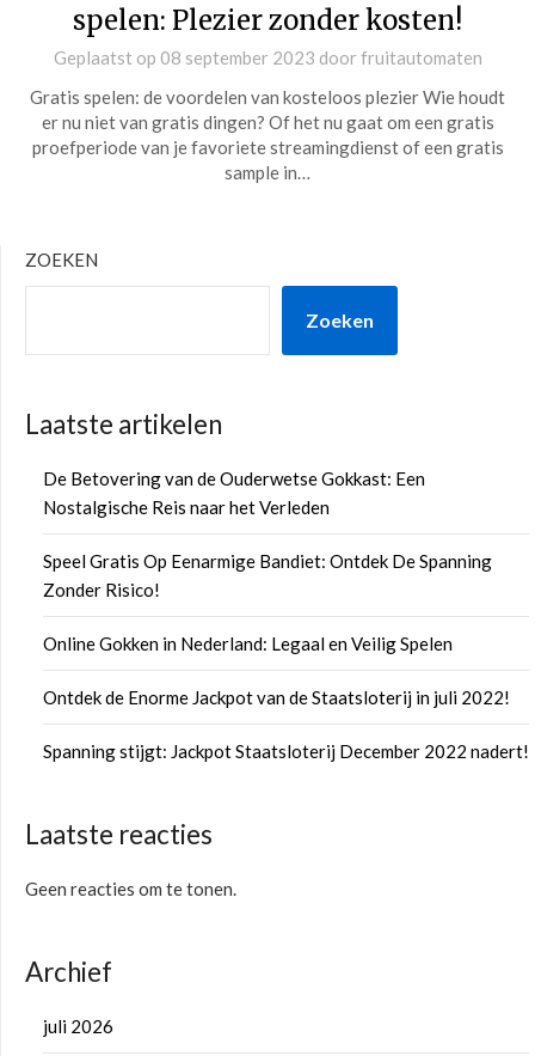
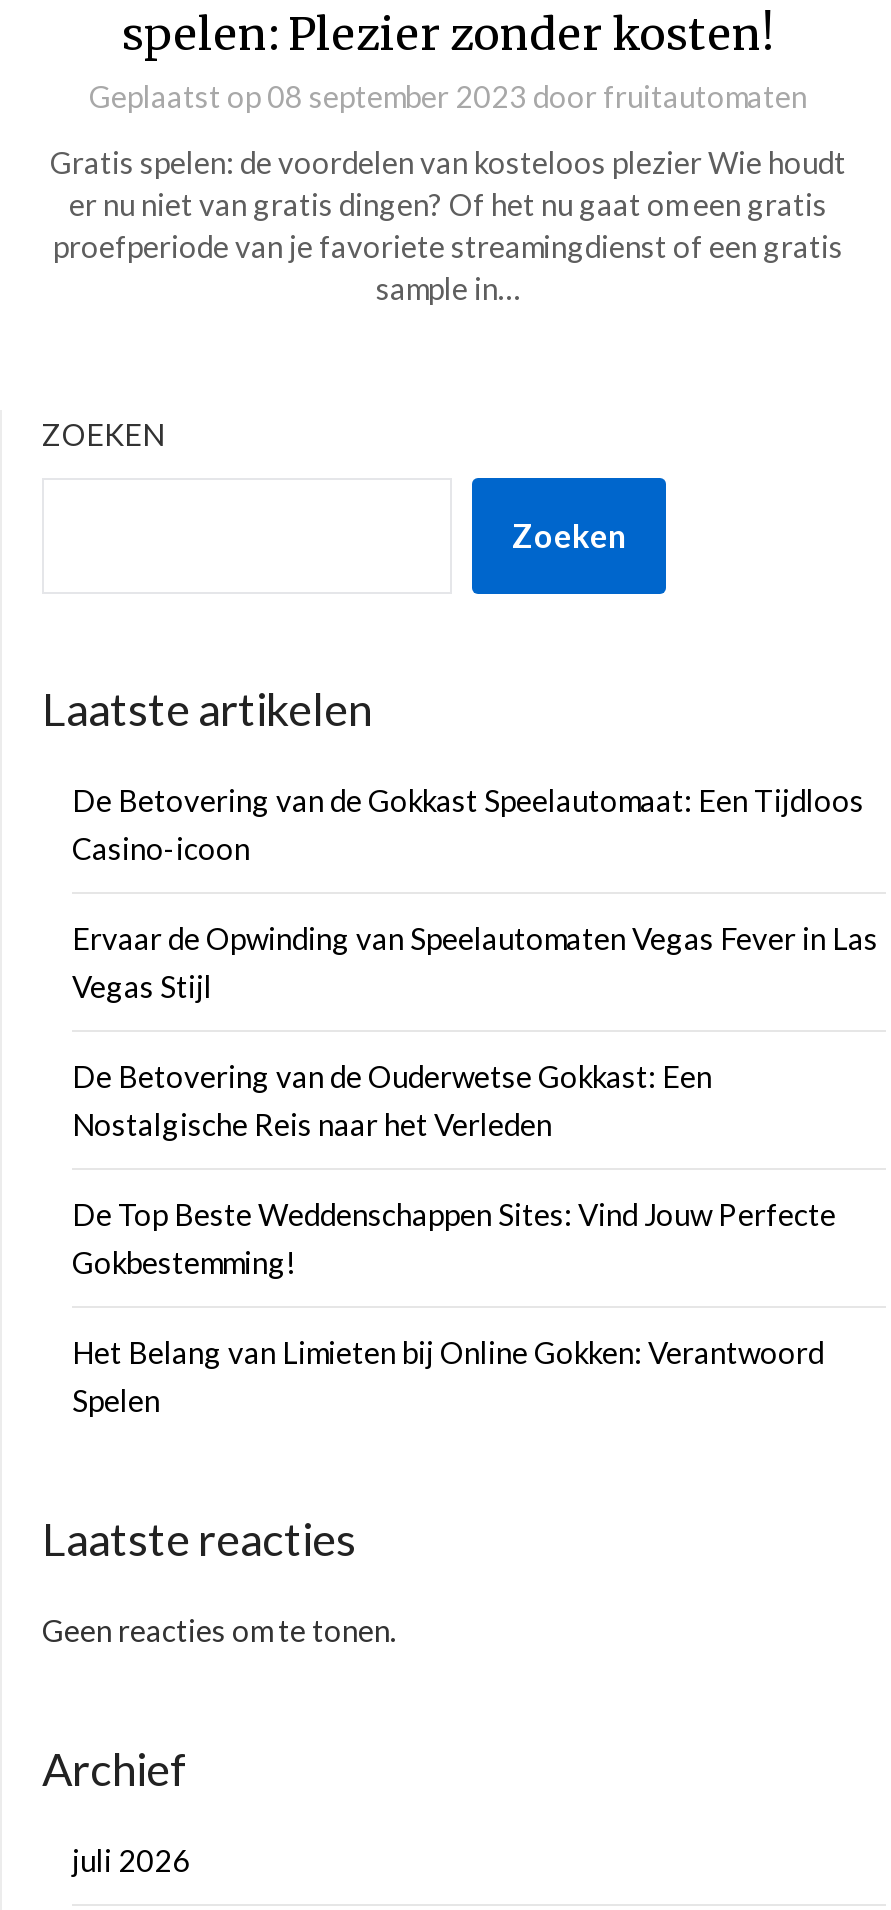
none -> [72,782,878,1004] De Betovering van de Gokkast Speelautomaat: Een Tijdloos | Casino-icoon | Ervaar de Opwinding van Speelautomaten Vegas Fever in Las | Vegas Stijl
moved [43,468,425,518] -> [72,1058,712,1142]: De Betovering van de Ouderwetse Gokkast: Een | Nostalgische Reis naar het Verleden
[43,550,529,762] Speel Gratis Op Eenarmige Bandiet: Ontdek De Spanning | Zonder Risico! | Online Gokken in Nederland: Legaal en Veilig Spelen | Ontdek de Enorme Jackpot van de Staatsloterij in juli 2022! | Spanning stijgt: Jackpot Staatsloterij December 2022 nadert! -> [72,1196,836,1418] De Top Beste Weddenschappen Sites: Vind Jouw Perfecte | Gokbestemming! | Het Belang van Limieten bij Online Gokken: Verantwoord | Spelen

